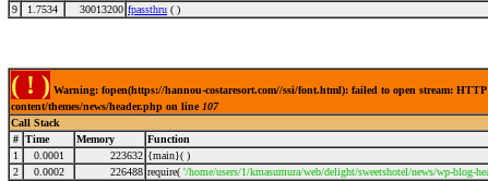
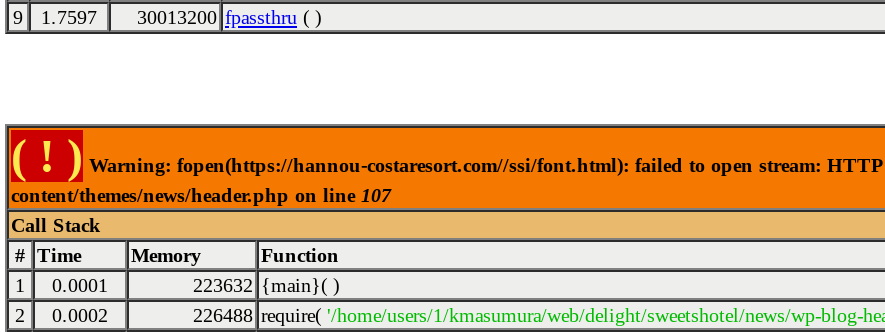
[12,3,180,15] 9 1.7534 30013200 fpassthru ( ) -> [13,6,321,28] 9 1.7597 30013200 fpassthru ( )

